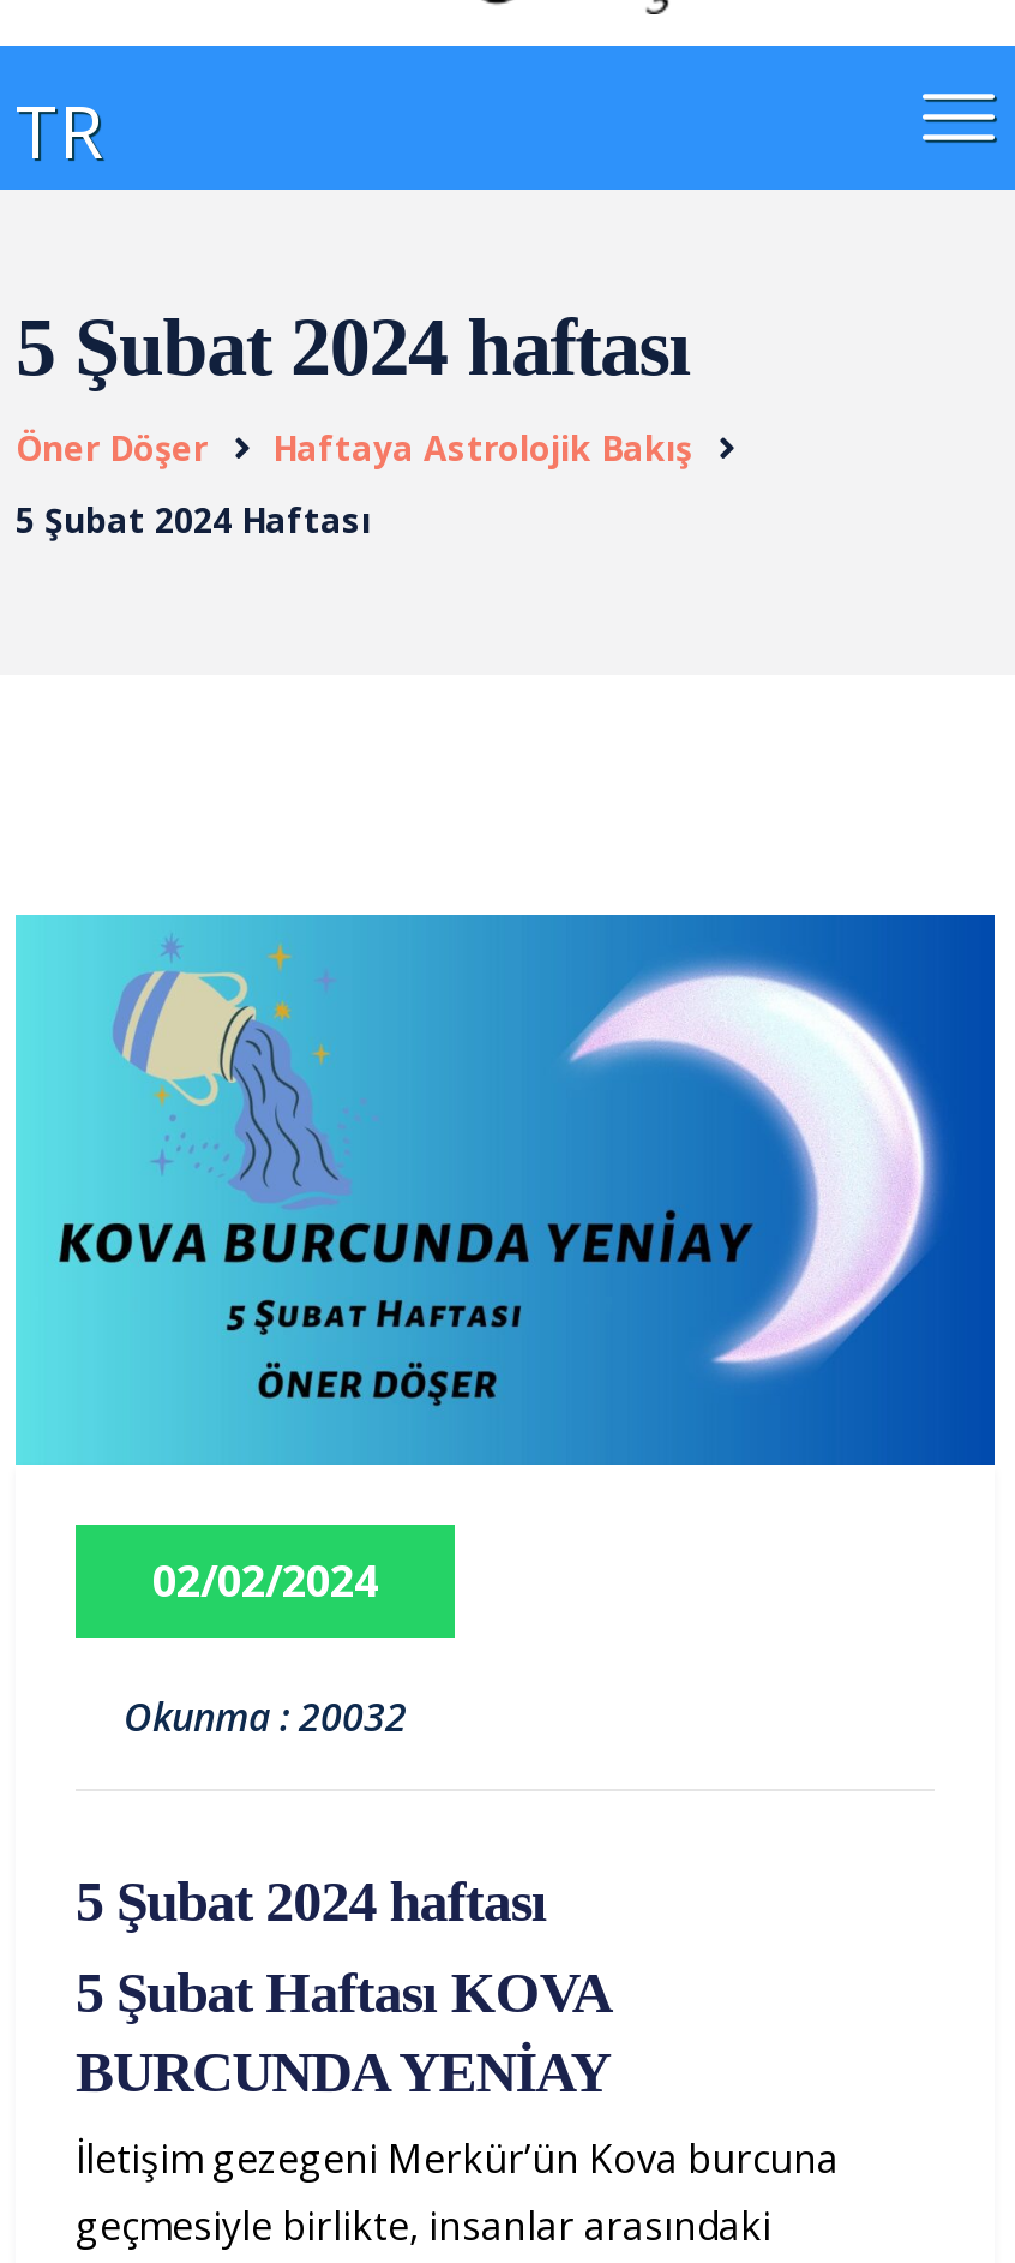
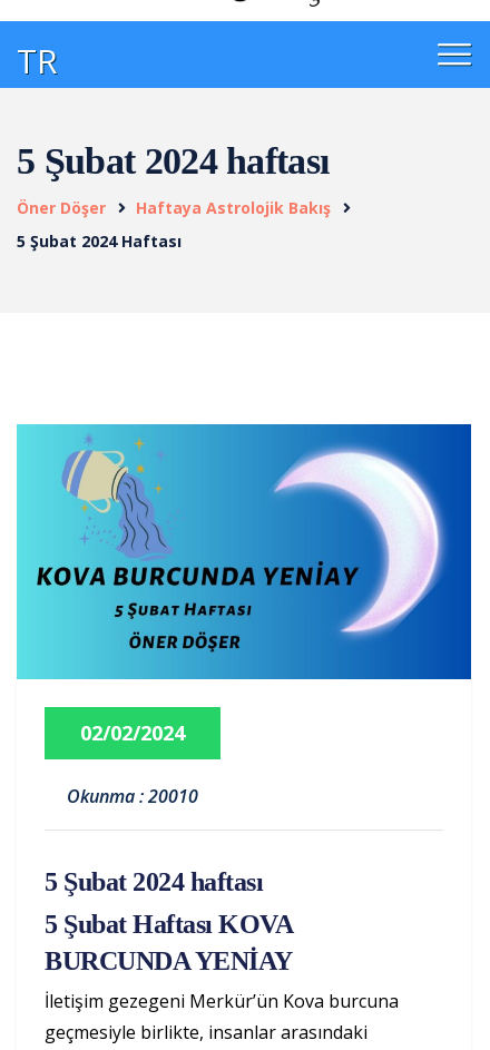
[124,1691,407,1744] Okunma : 20032 -> [67,784,198,809] Okunma : 20010

